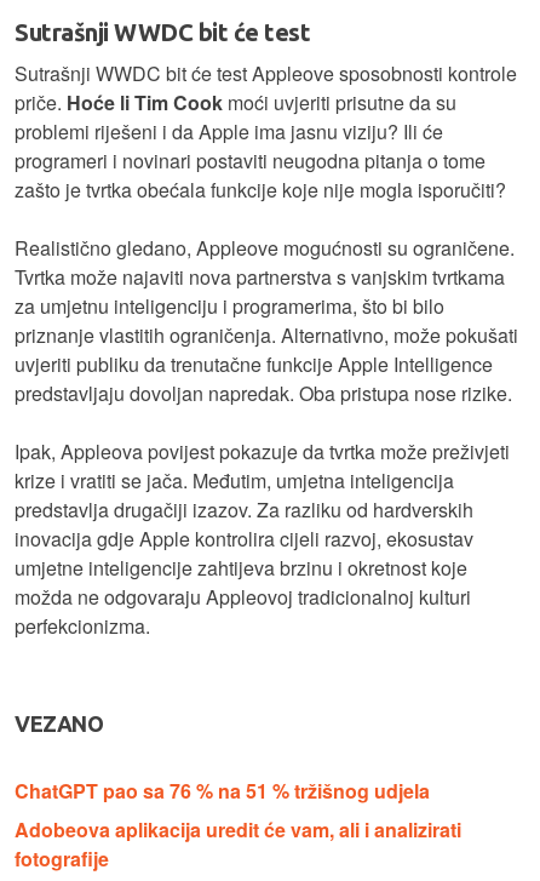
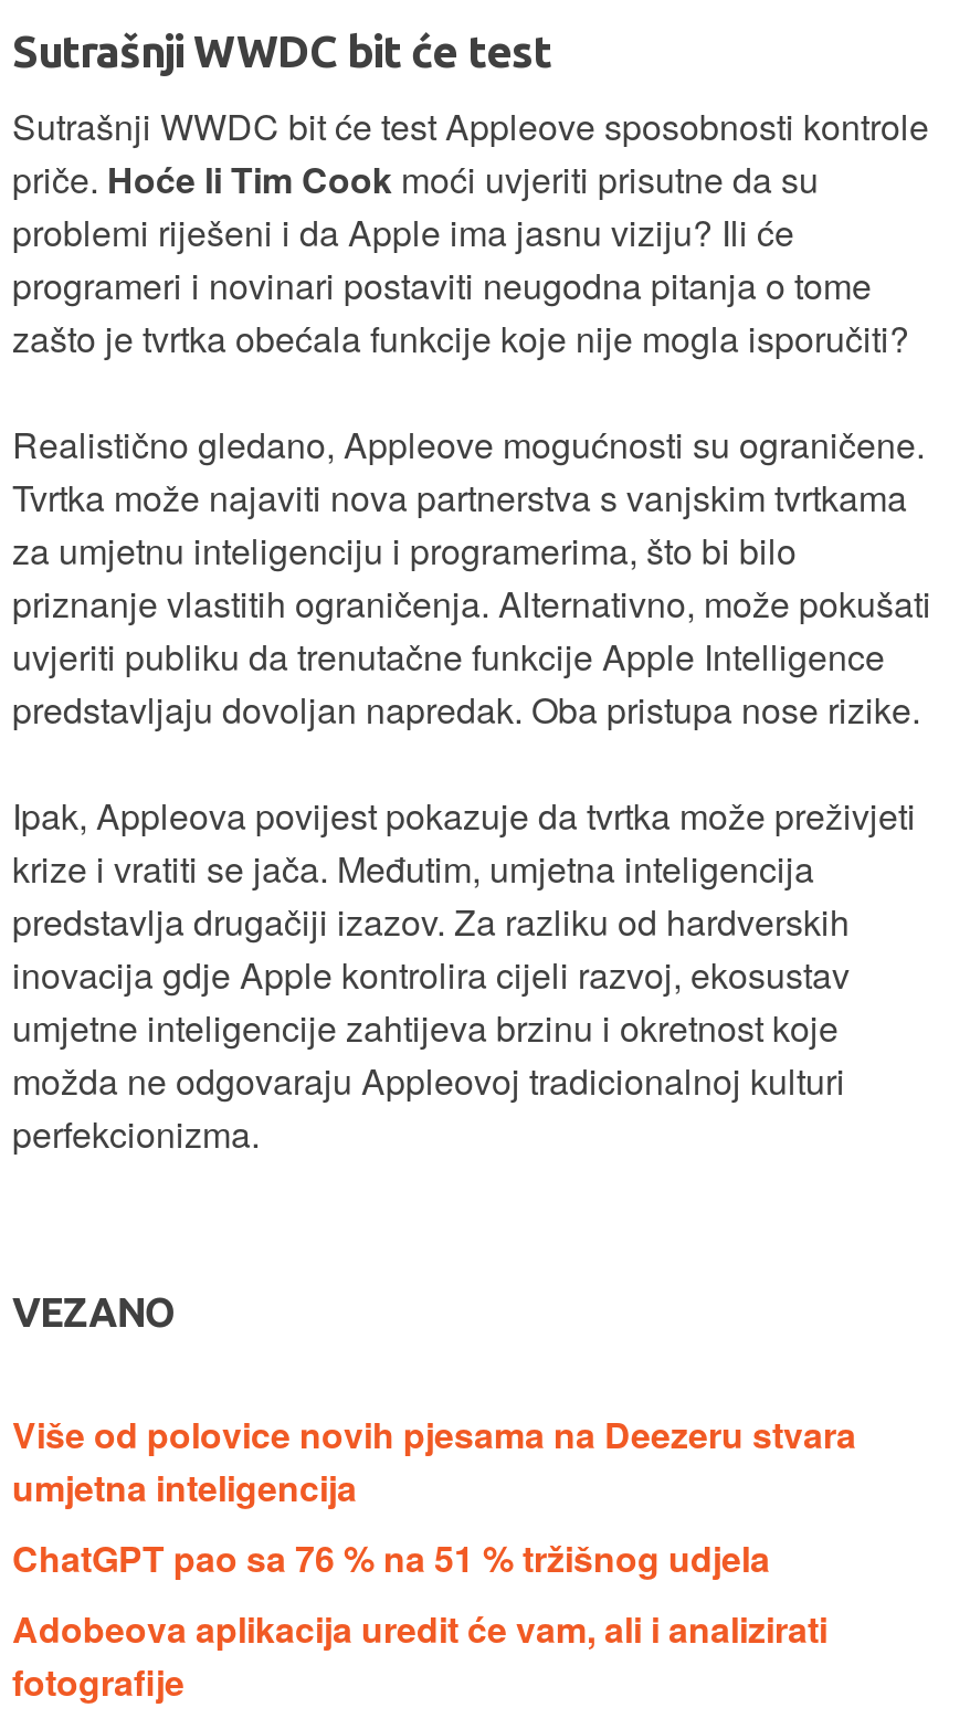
none -> [12,1409,856,1513] Više od polovice novih pjesama na Deezeru stvara | umjetna inteligencija

